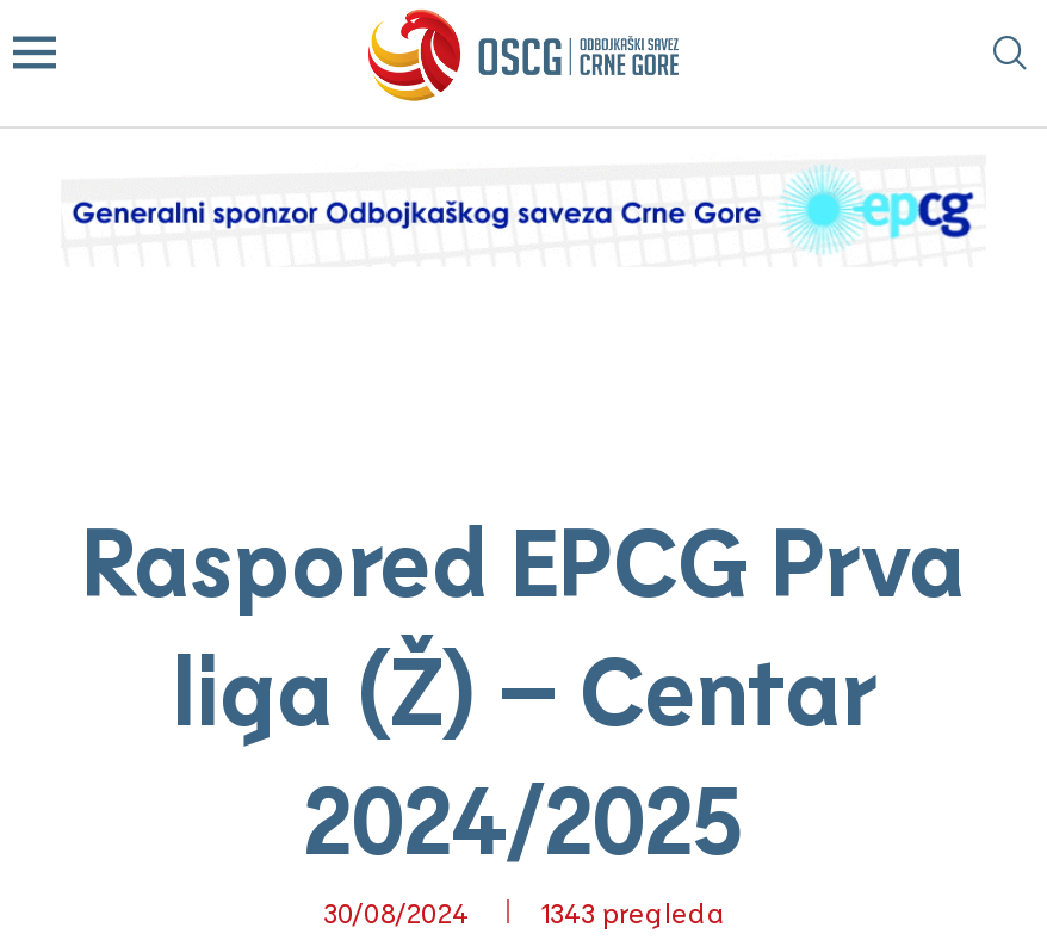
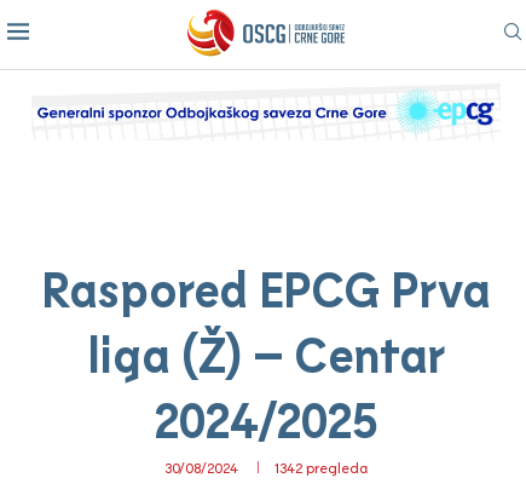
[540,894,724,928] 1343 pregleda -> [274,459,368,476] 1342 pregleda

